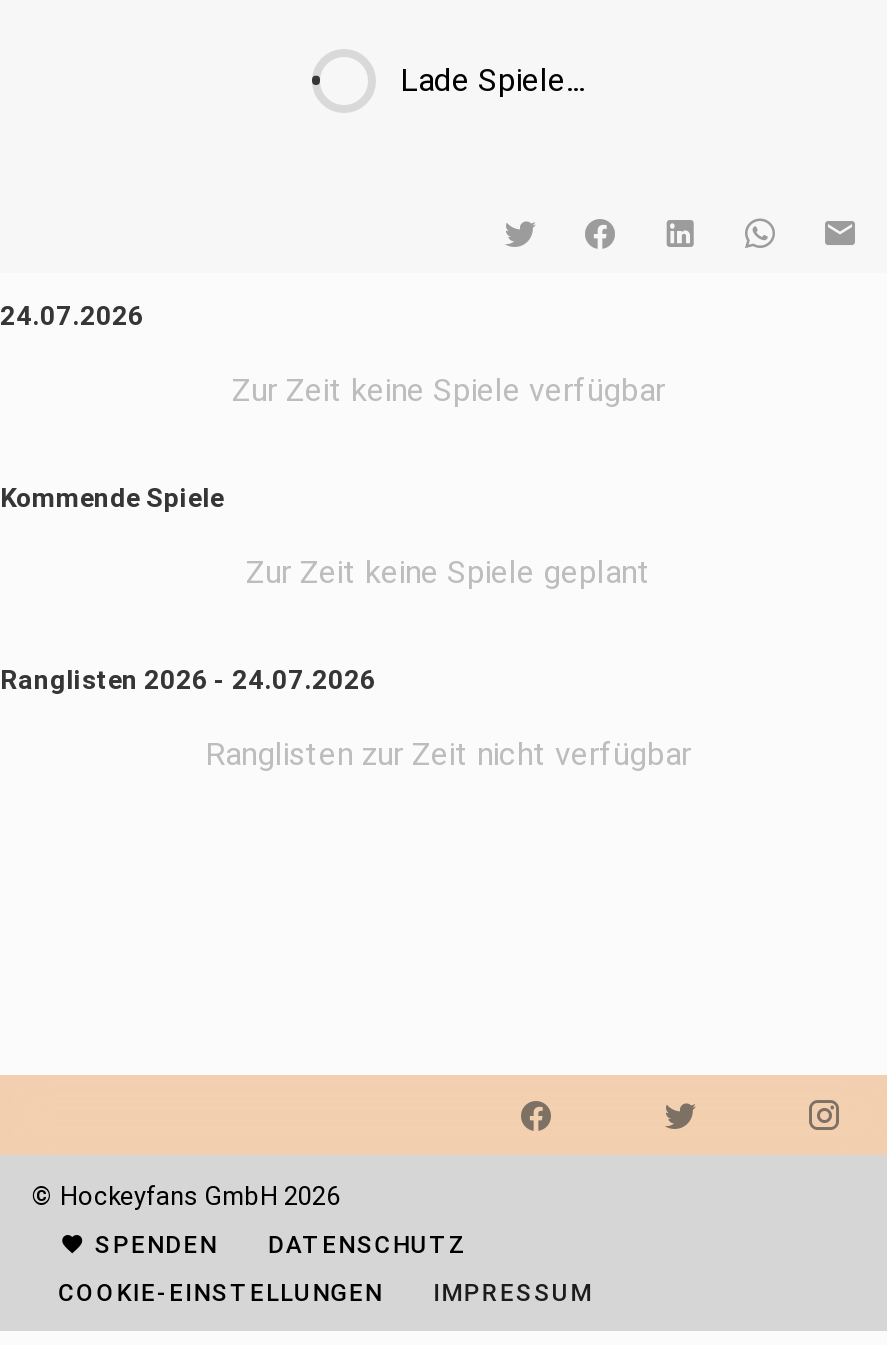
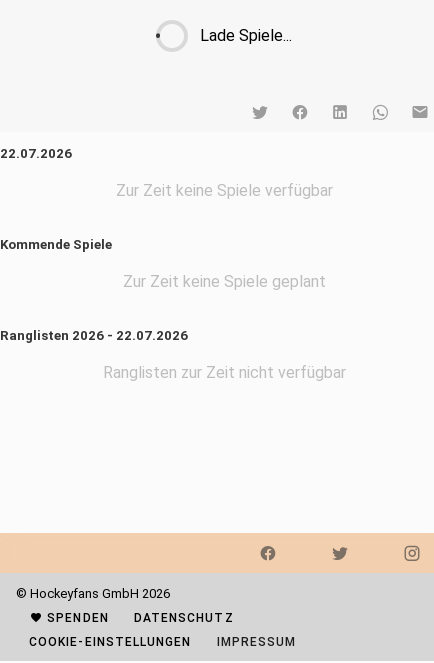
[0,301,144,331] 24.07.2026 -> [0,146,72,161] 22.07.2026
[0,665,376,695] Ranglisten 2026 - 24.07.2026 -> [0,328,188,343] Ranglisten 2026 - 22.07.2026

